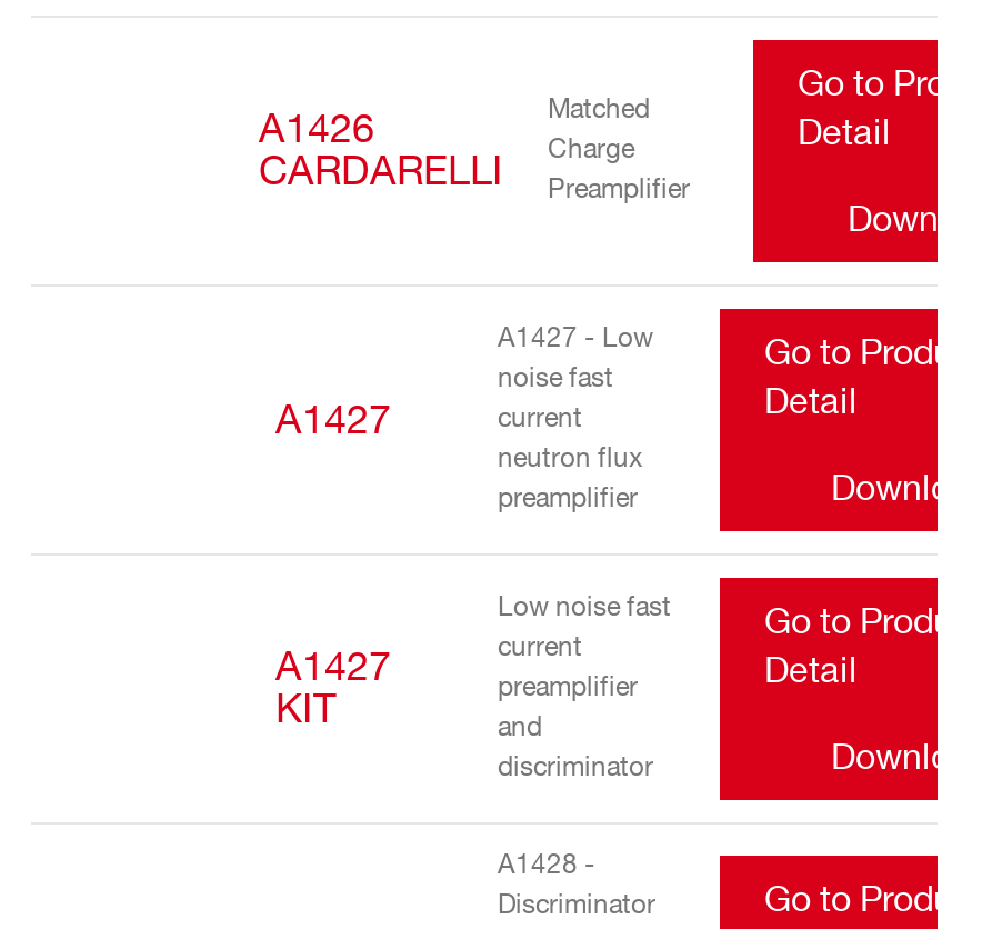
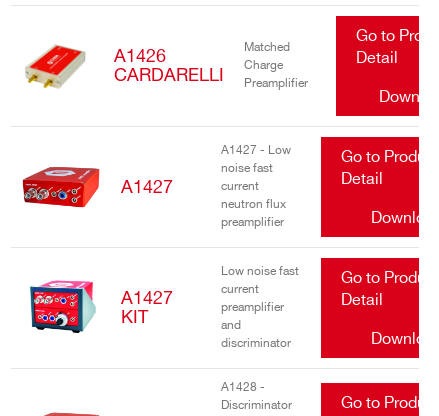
none -> [25,44,86,89] [image]
none -> [22,166,100,208] [image]
none -> [29,280,96,334] [image]

